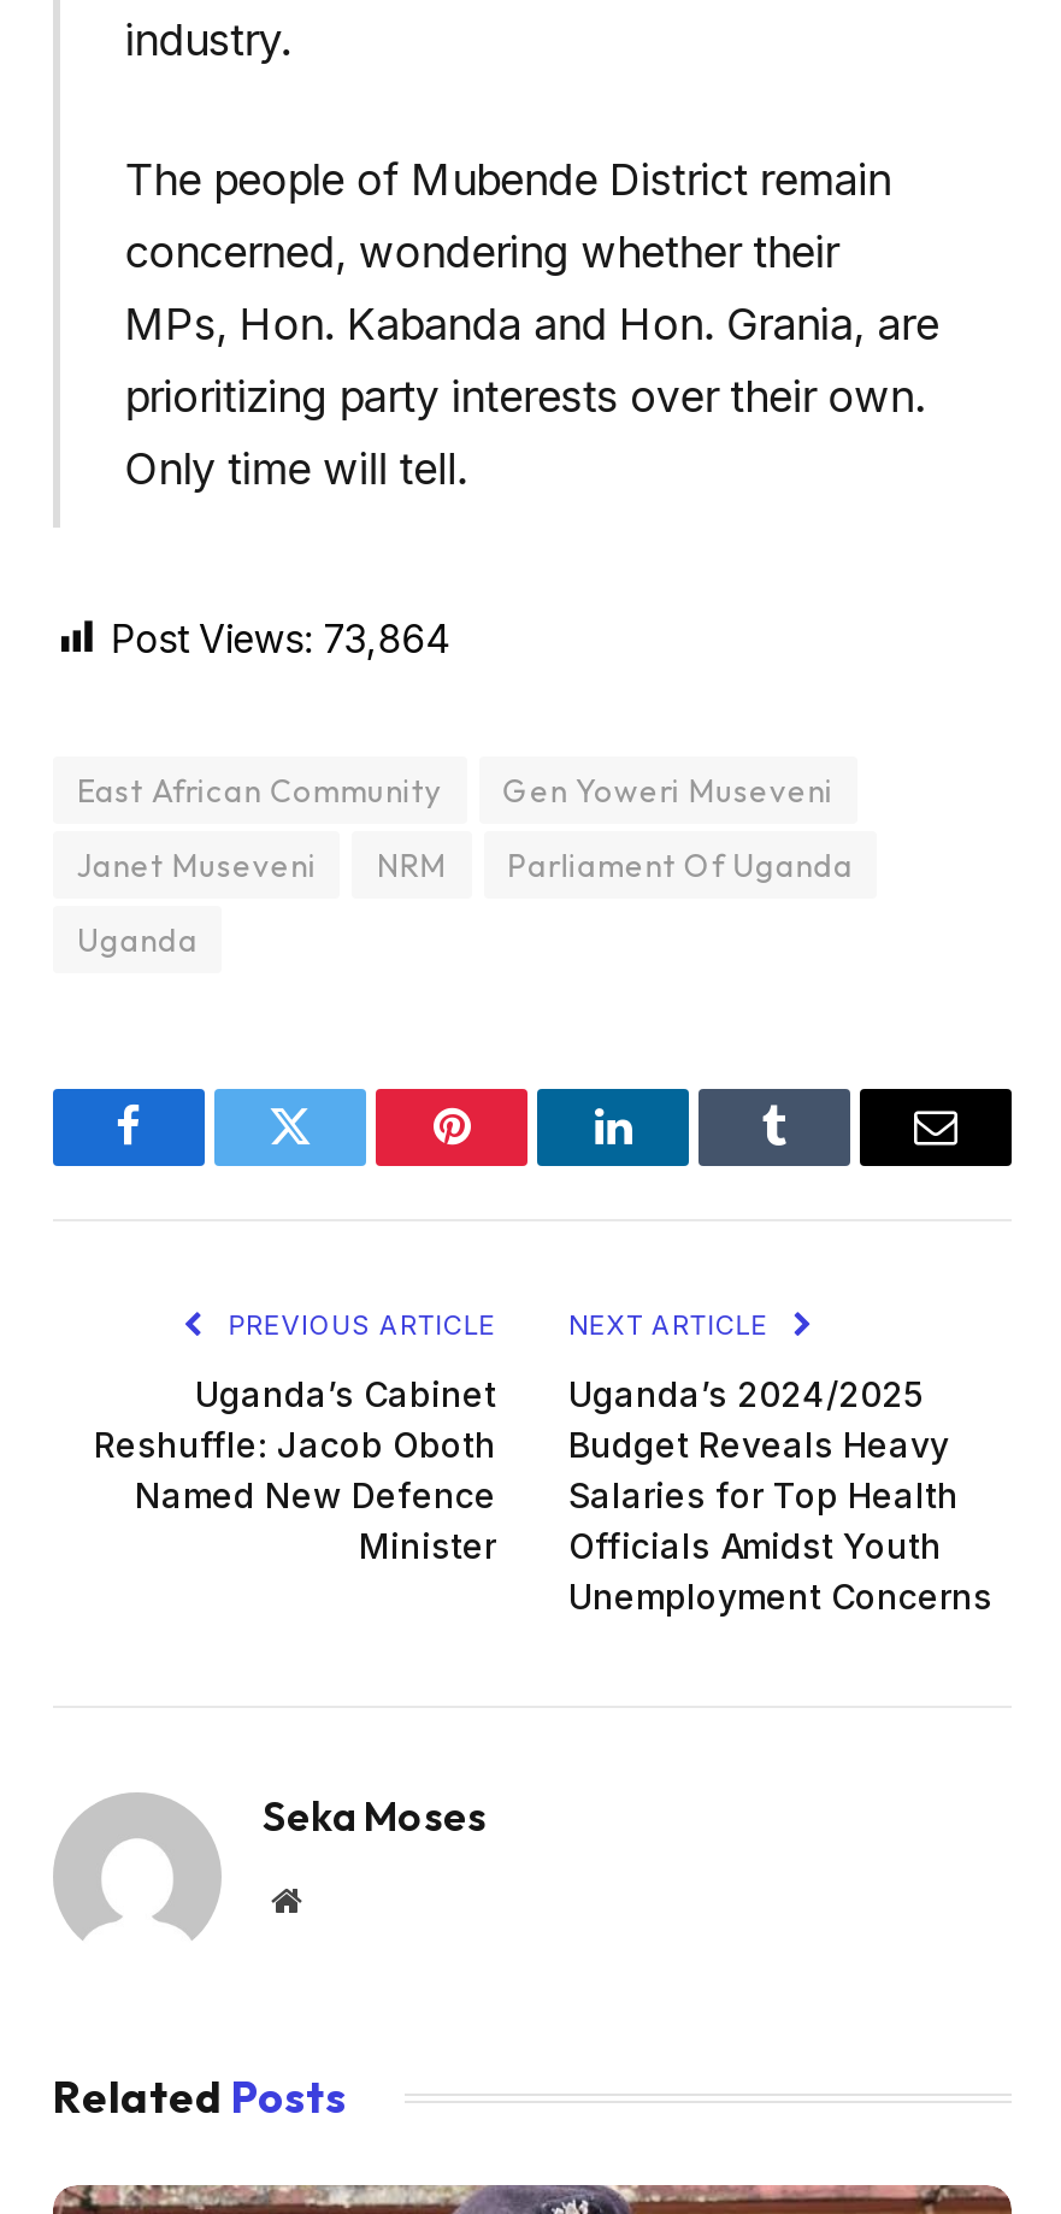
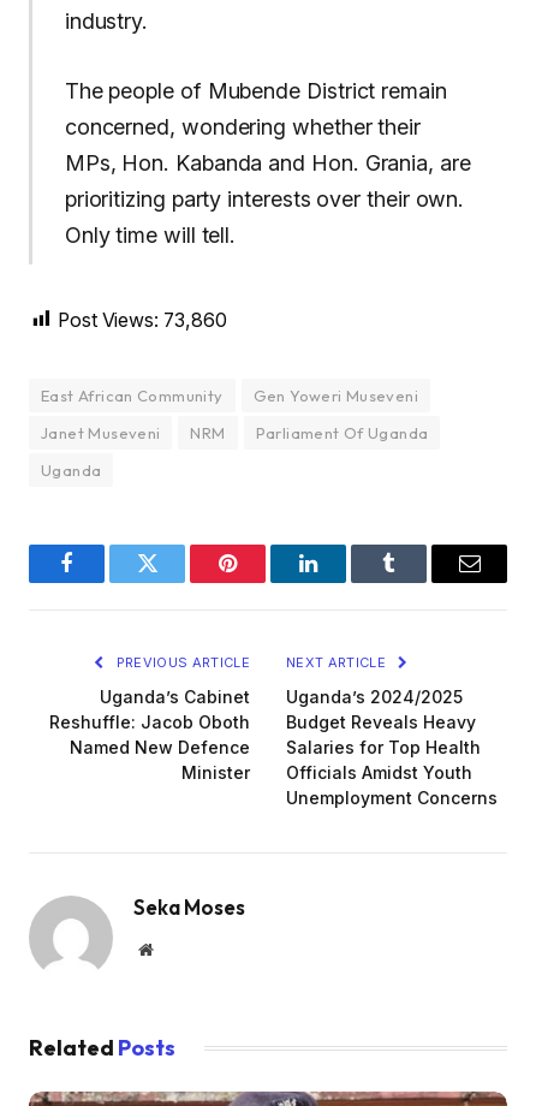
[111,616,452,662] Post Views: 73,864 -> [58,308,227,331] Post Views: 73,860

